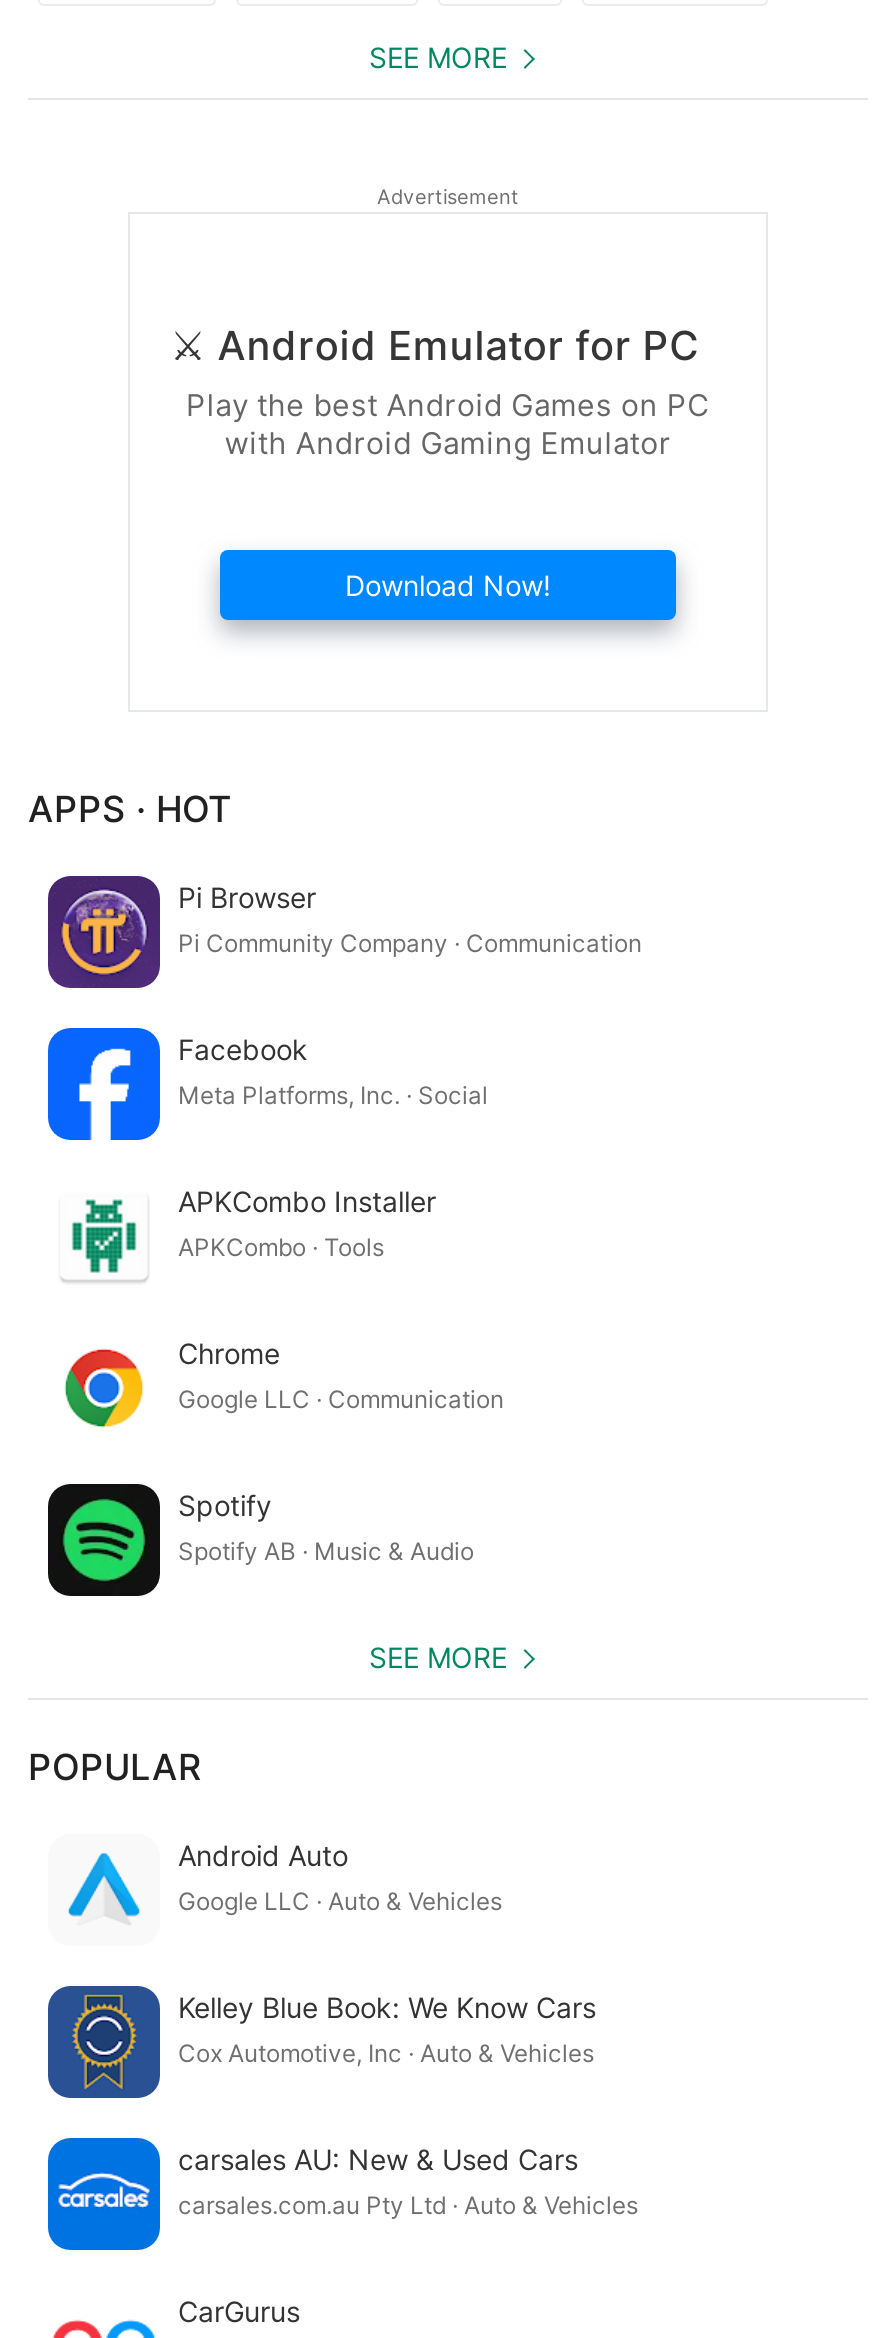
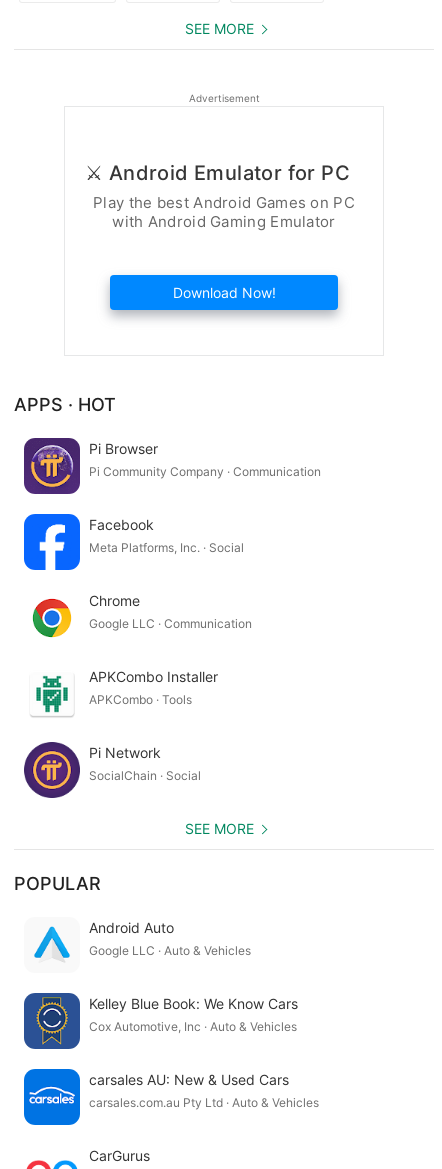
moved [66,1183,436,1274] -> [33,667,218,713]: [image] | APKCombo Installer | APKCombo · Tools
moved [64,1335,504,1428] -> [32,591,252,638]: [image] | Chrome | Google LLC · Communication
[46,1482,474,1598] [image] | Spotify | Spotify AB · Music & Audio -> [23,741,201,799] [image] | Pi Network | SocialChain · Social

